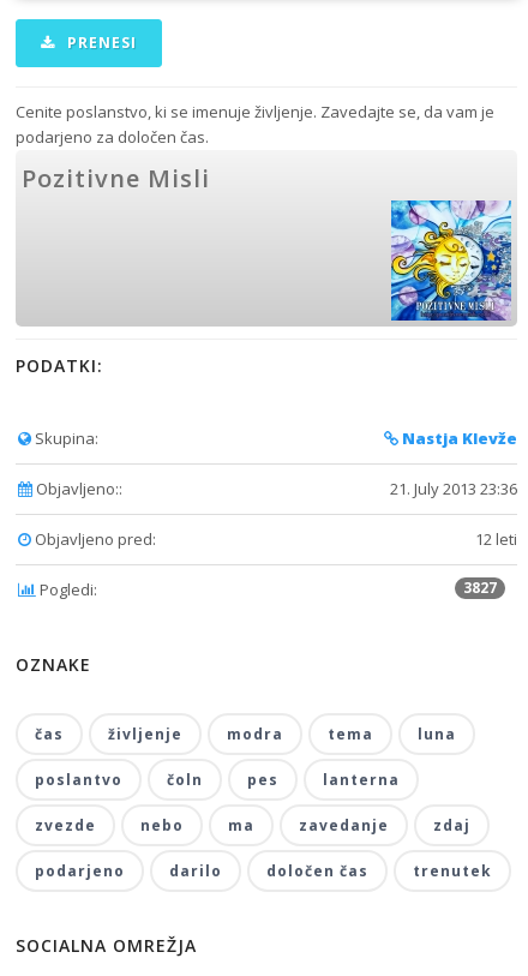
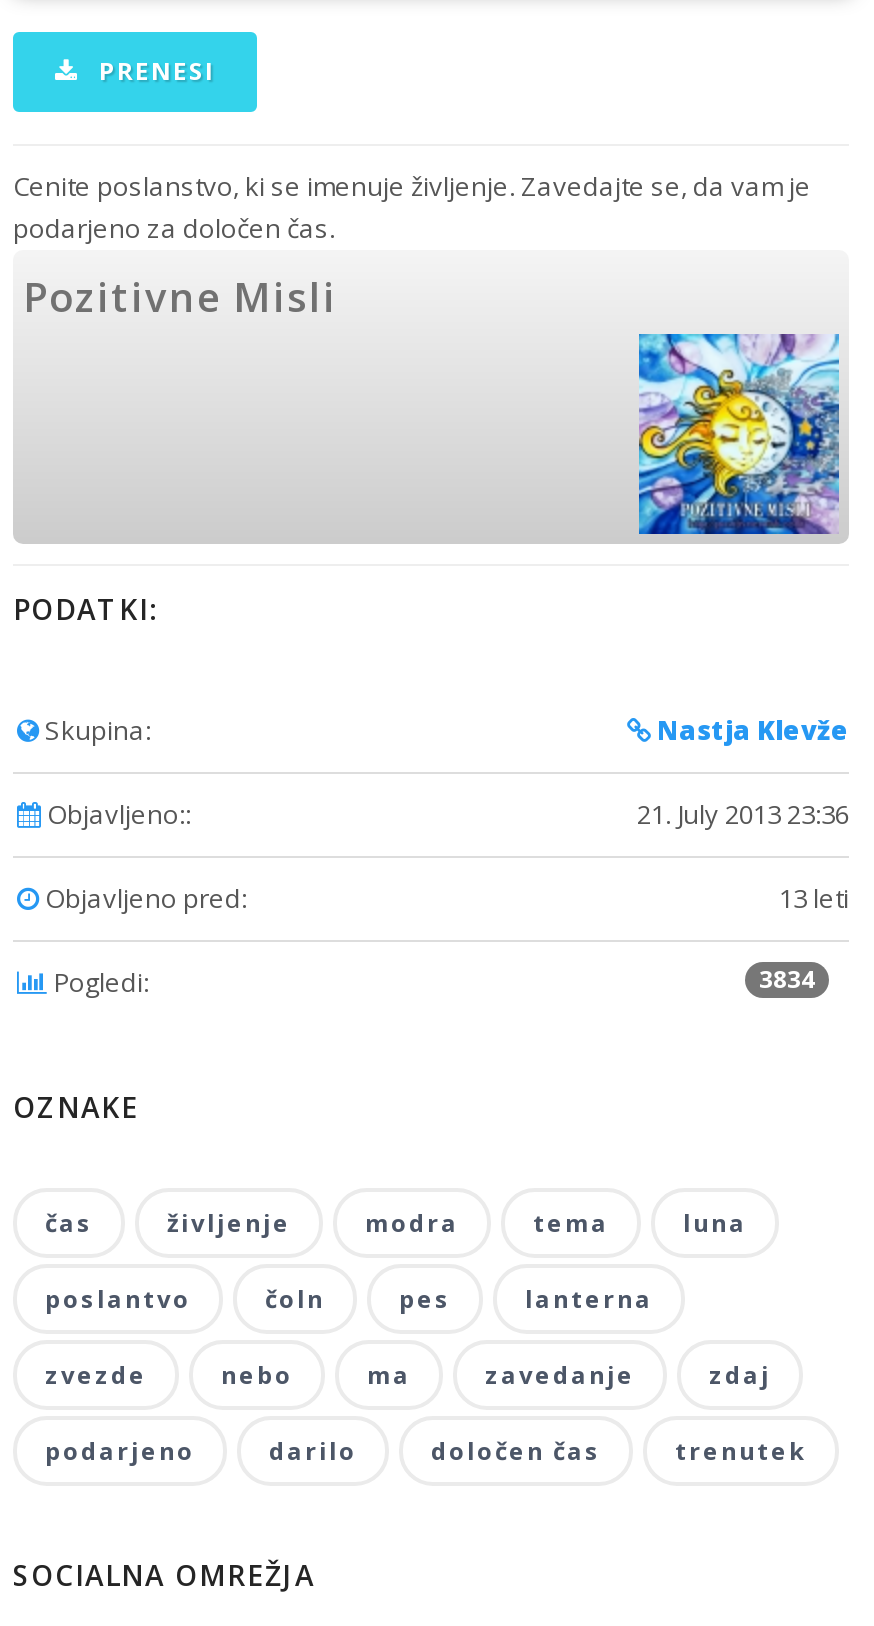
[475,529,517,550] 12 leti -> [779,881,849,917] 13 leti
[463,578,497,598] 3827 -> [759,963,815,997] 3834

